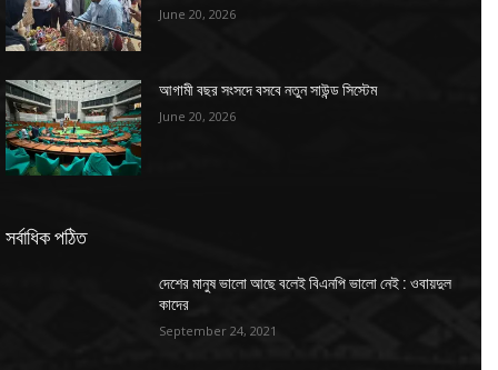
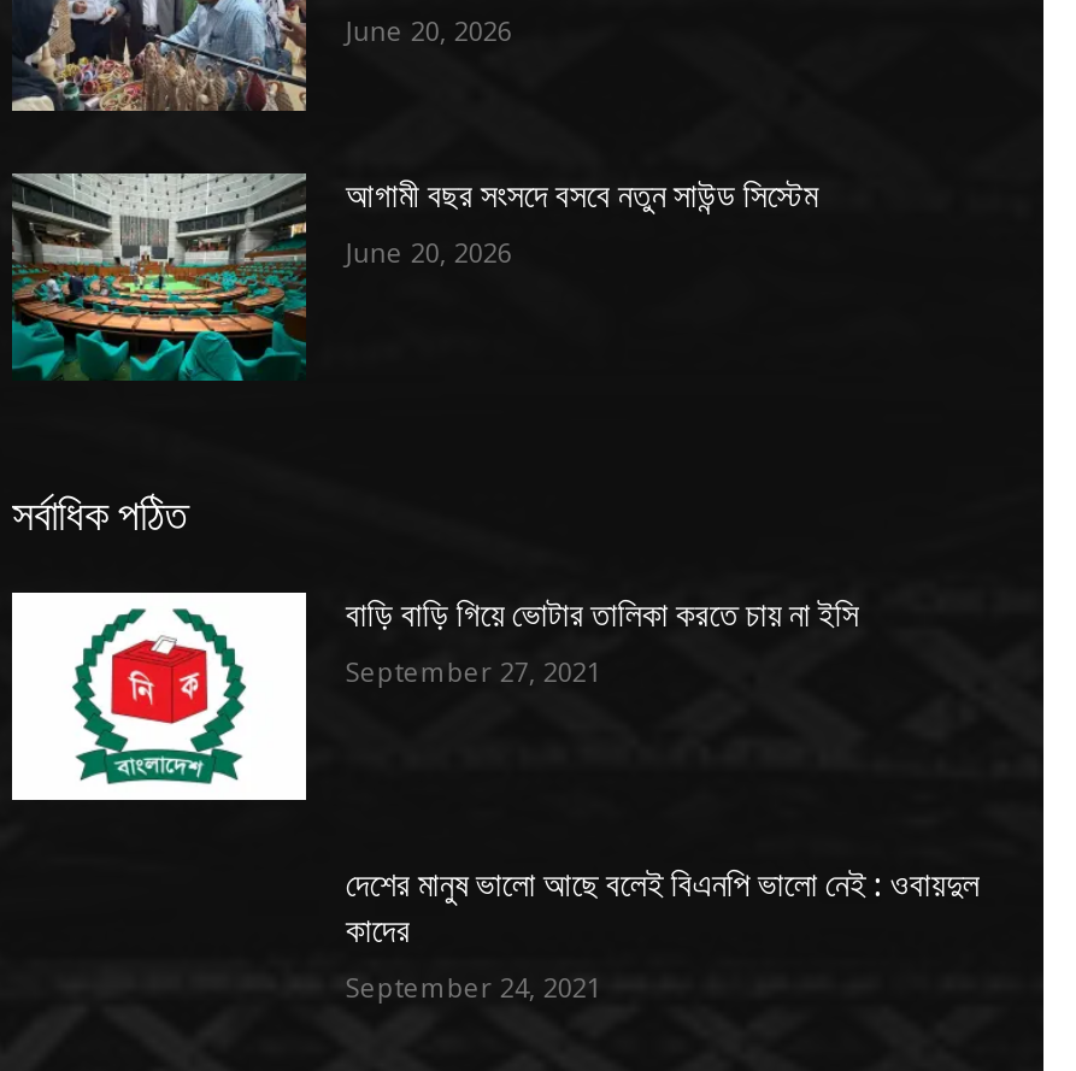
none -> [10,588,859,802] [image] | বাড়ি বাড়ি গিয়ে ভোটার তালিকা করতে চায় না ইসি | September 27, 2021

